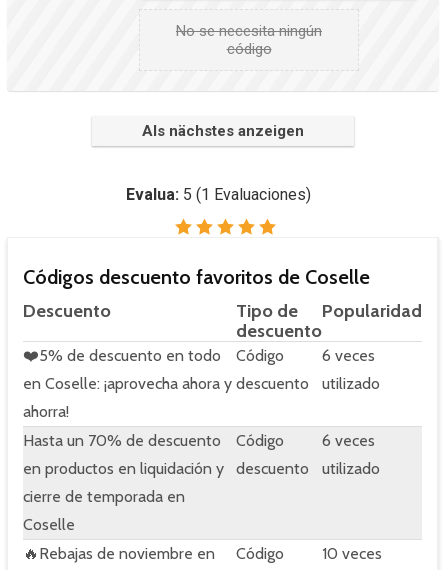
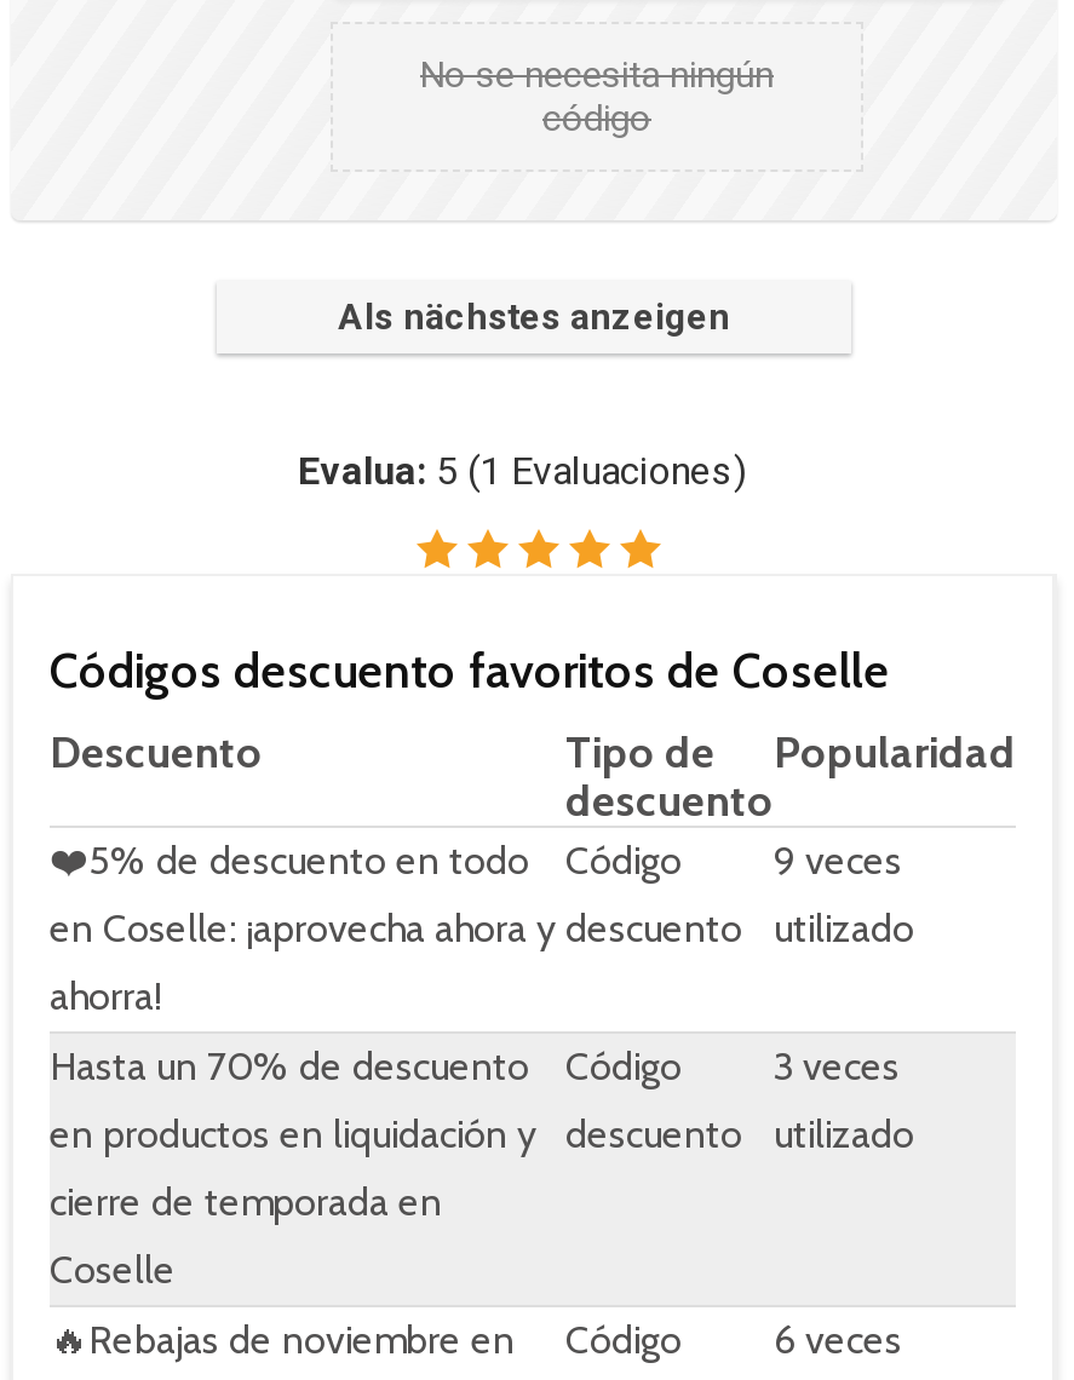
[322,346,375,365] 6 veces -> [774,838,902,884] 9 veces
[23,431,375,450] Hasta un 70% de descuento Código 6 veces -> [50,1043,900,1089] Hasta un 70% de descuento Código 3 veces
[322,544,382,563] 10 veces -> [774,1317,902,1363] 6 veces

